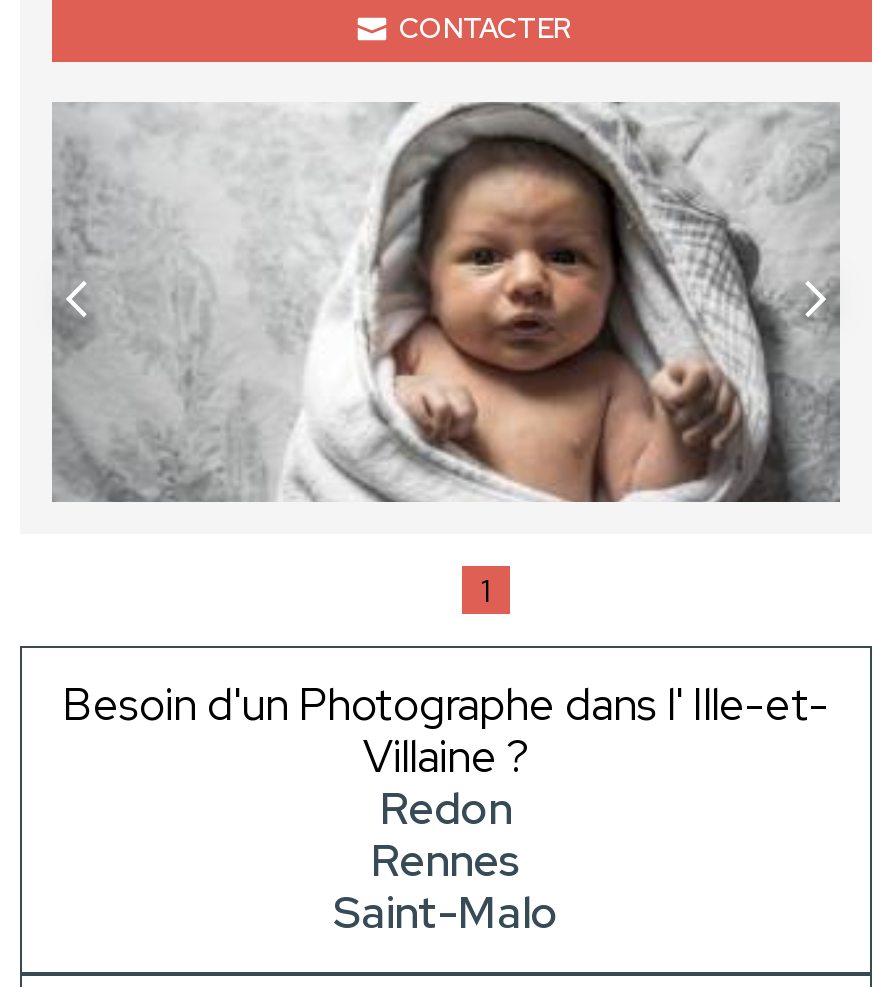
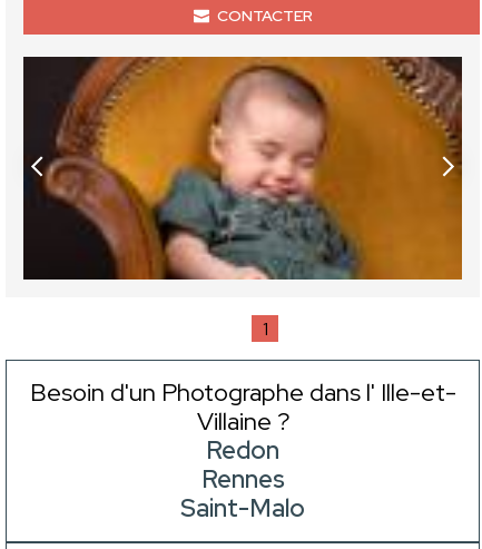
[52,100,842,504] [image] -> [22,56,463,281] [image]

